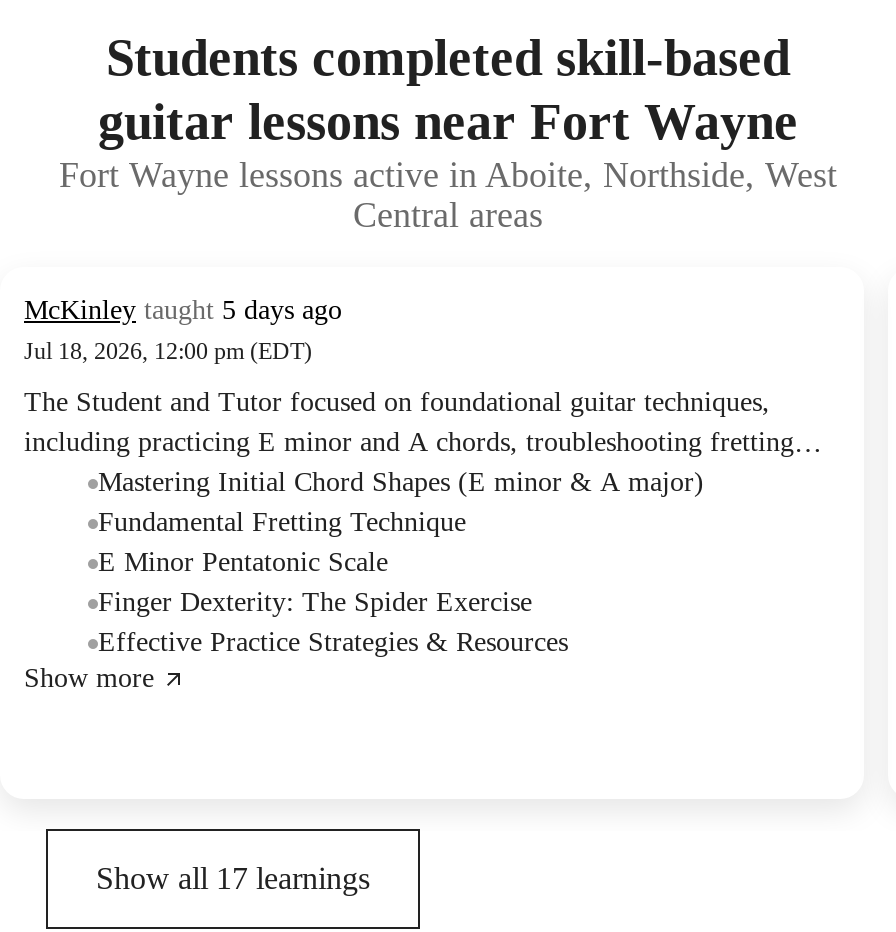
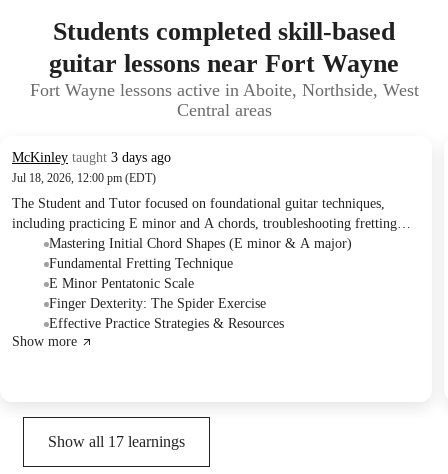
[24,295,342,325] McKinley taught 5 days ago -> [12,150,171,165] McKinley taught 3 days ago

